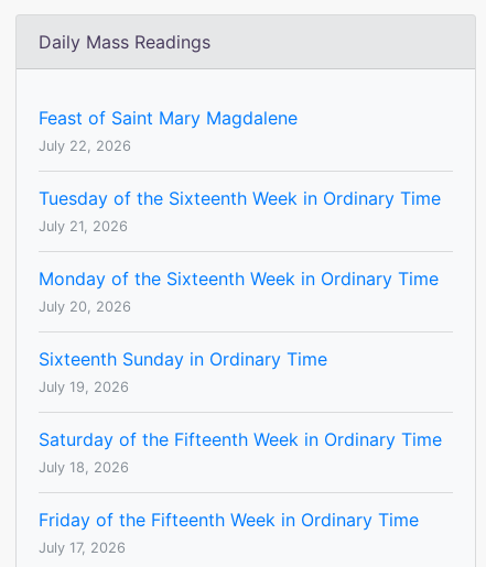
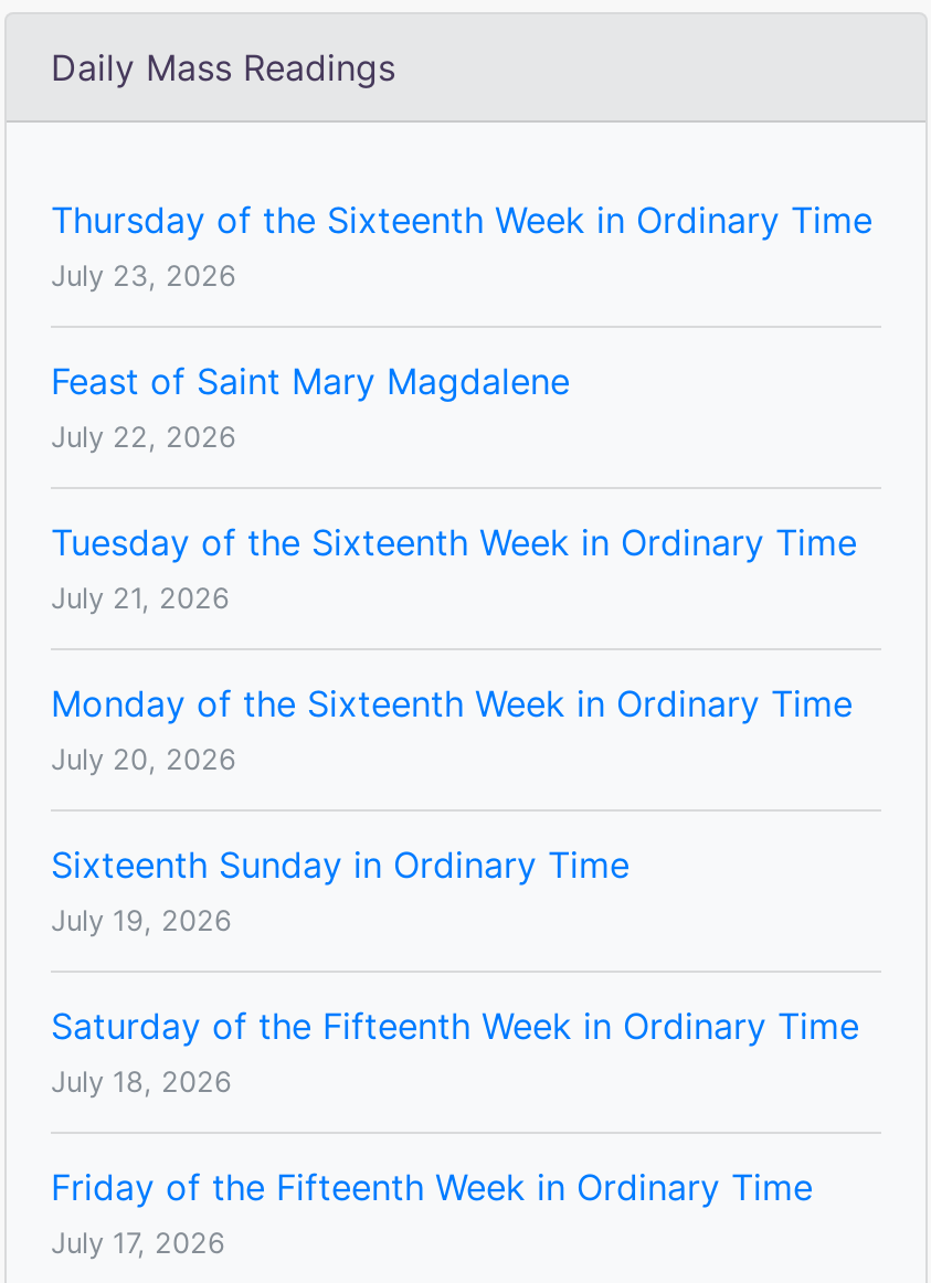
none -> [51,198,872,293] Thursday of the Sixteenth Week in Ordinary Time | July 23, 2026

